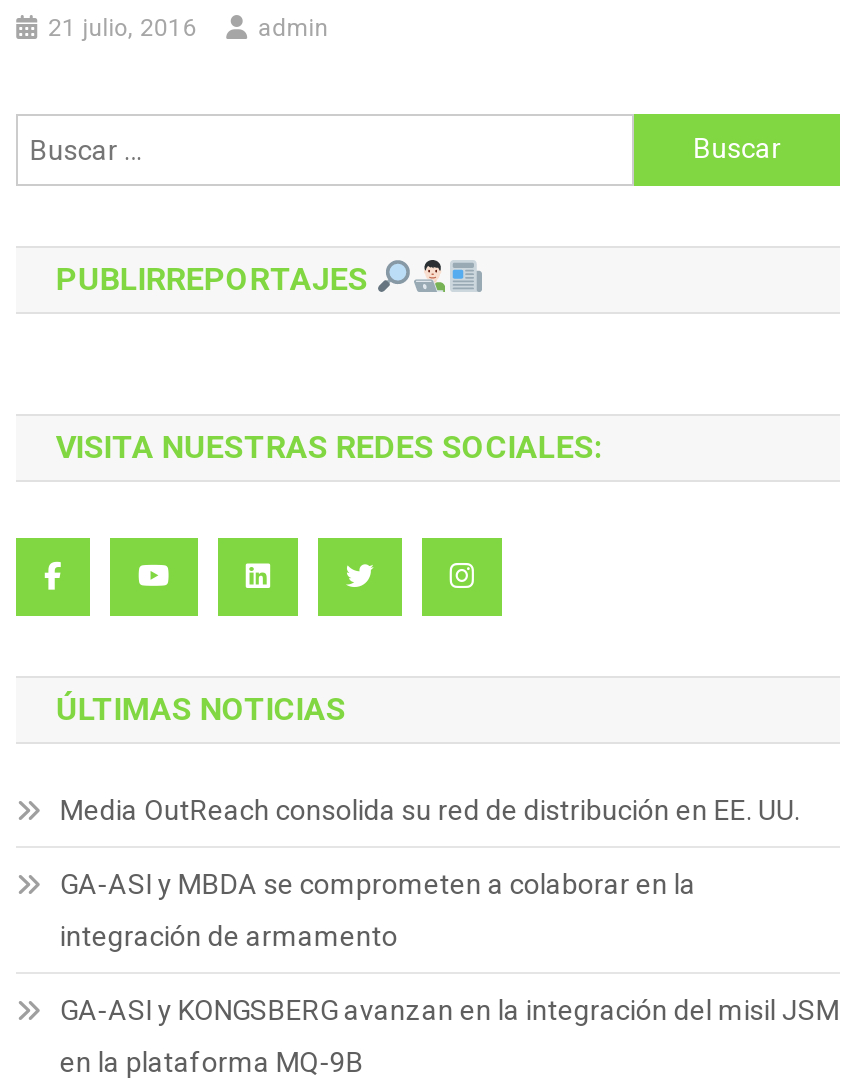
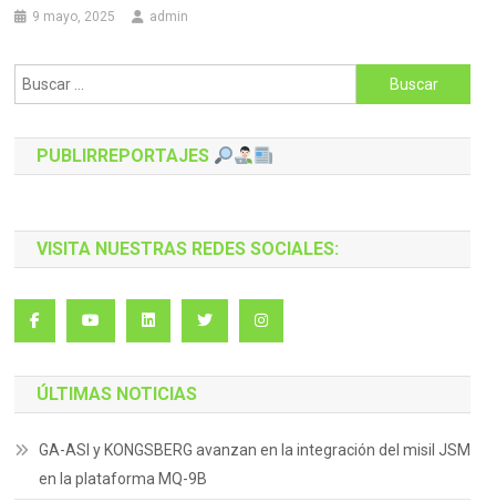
[48,13,196,41] 21 julio, 2016 -> [32,9,115,24] 9 mayo, 2025
[60,793,800,951] Media OutReach consolida su red de distribución en EE. UU. | GA-ASI y MBDA se comprometen a colaborar en la | integración de armamento -> none

